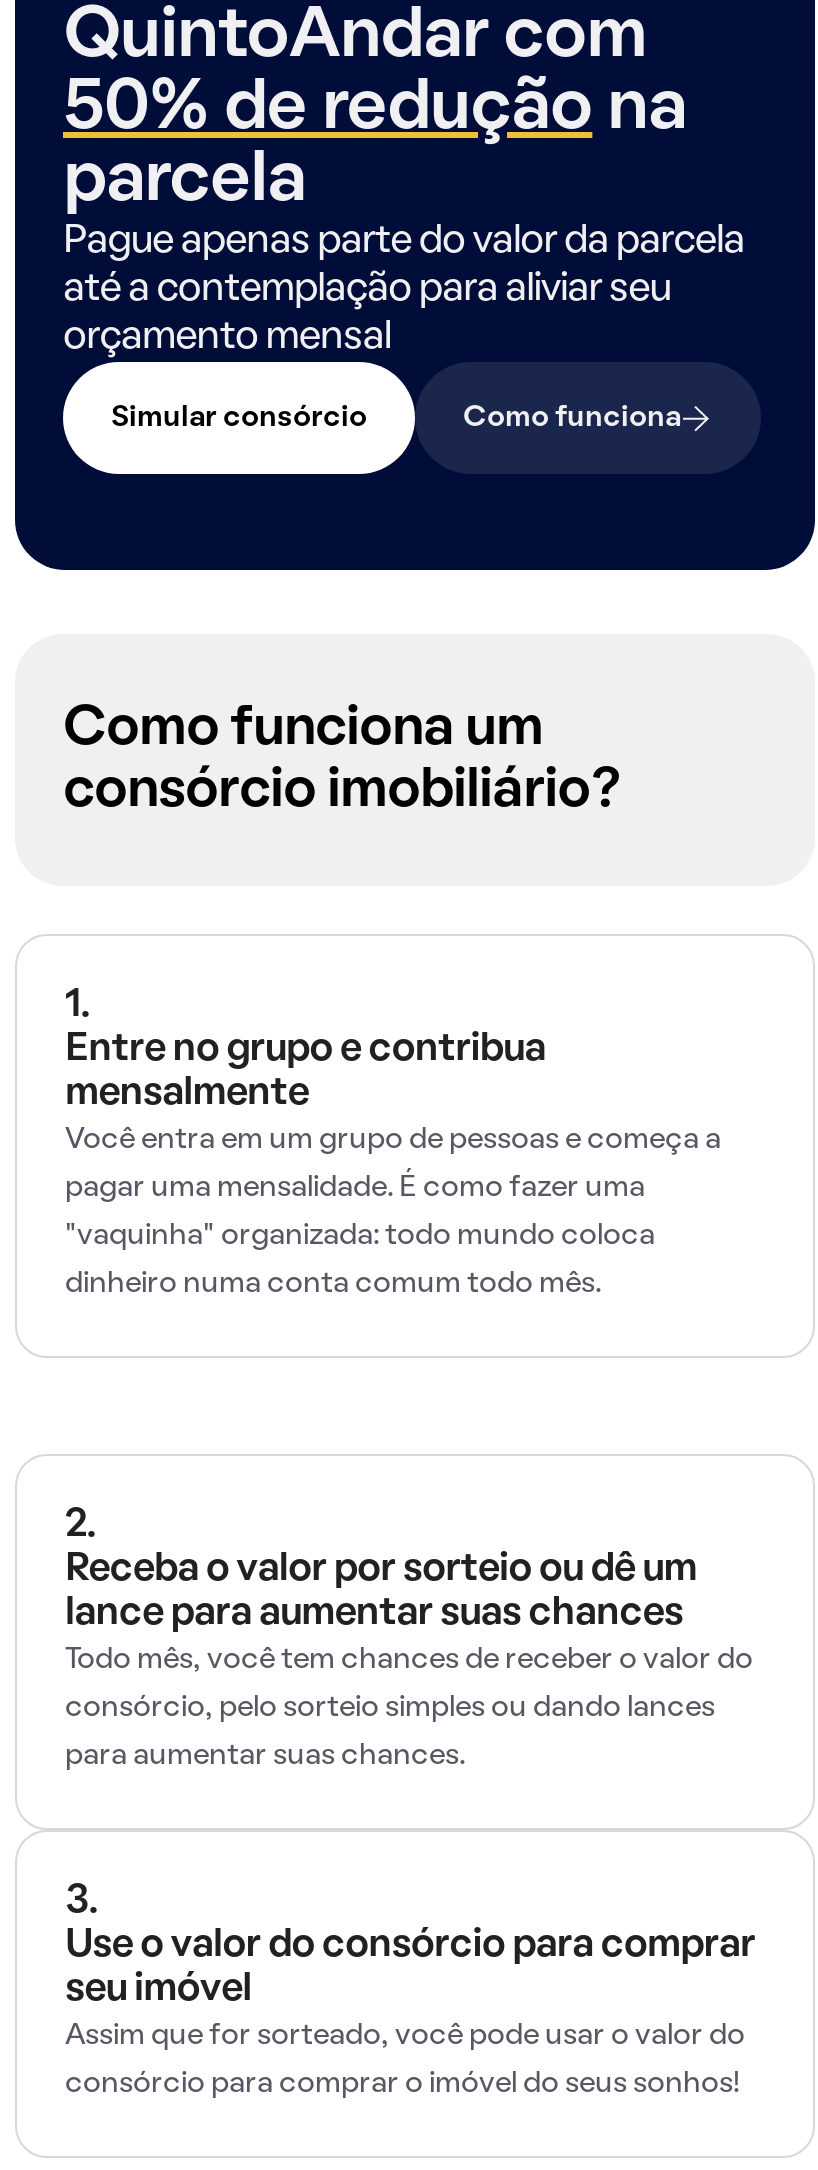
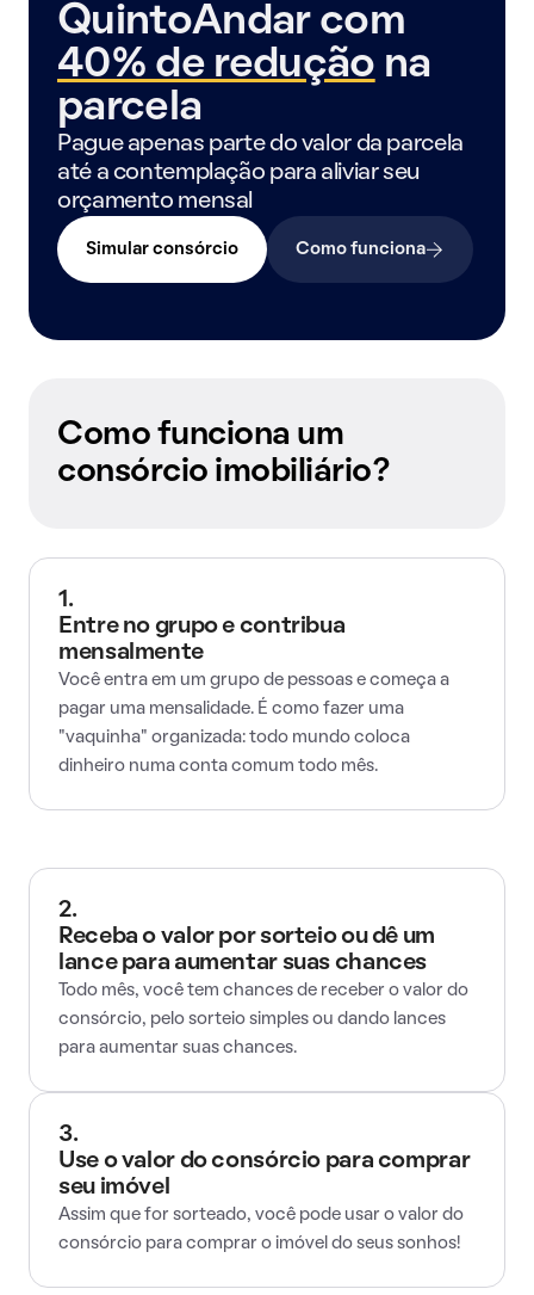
[63,78,686,142] 50% de redução na -> [57,47,431,85] 40% de redução na

